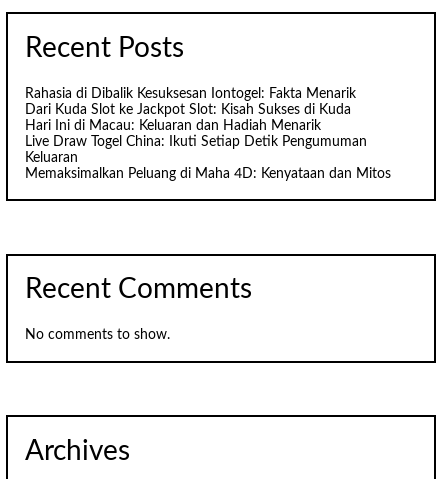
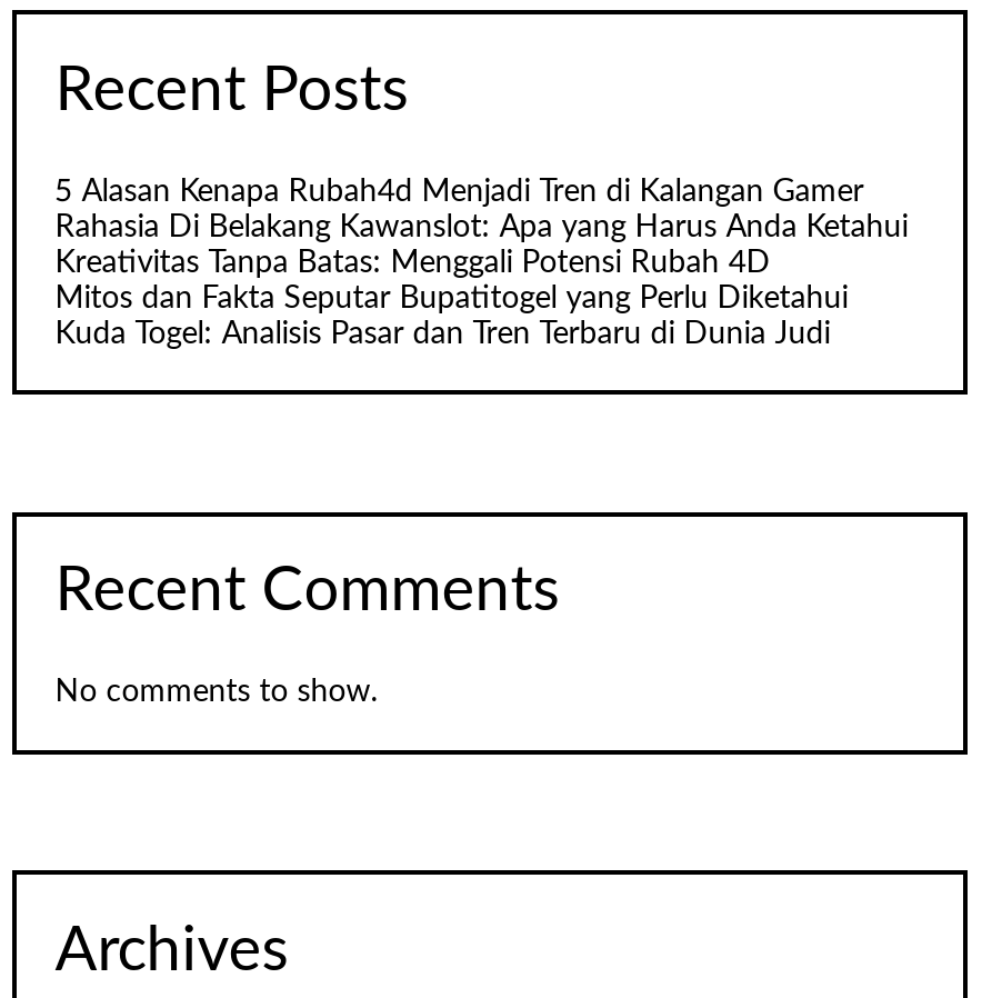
[25,87,391,181] Rahasia di Dibalik Kesuksesan Iontogel: Fakta Menarik | Dari Kuda Slot ke Jackpot Slot: Kisah Sukses di Kuda | Hari Ini di Macau: Keluaran dan Hadiah Menarik | Live Draw Togel China: Ikuti Setiap Detik Pengumuman | Keluaran | Memaksimalkan Peluang di Maha 4D: Kenyataan dan Mitos -> [55,176,908,349] 5 Alasan Kenapa Rubah4d Menjadi Tren di Kalangan Gamer | Rahasia Di Belakang Kawanslot: Apa yang Harus Anda Ketahui | Kreativitas Tanpa Batas: Menggali Potensi Rubah 4D | Mitos dan Fakta Seputar Bupatitogel yang Perlu Diketahui | Kuda Togel: Analisis Pasar dan Tren Terbaru di Dunia Judi

